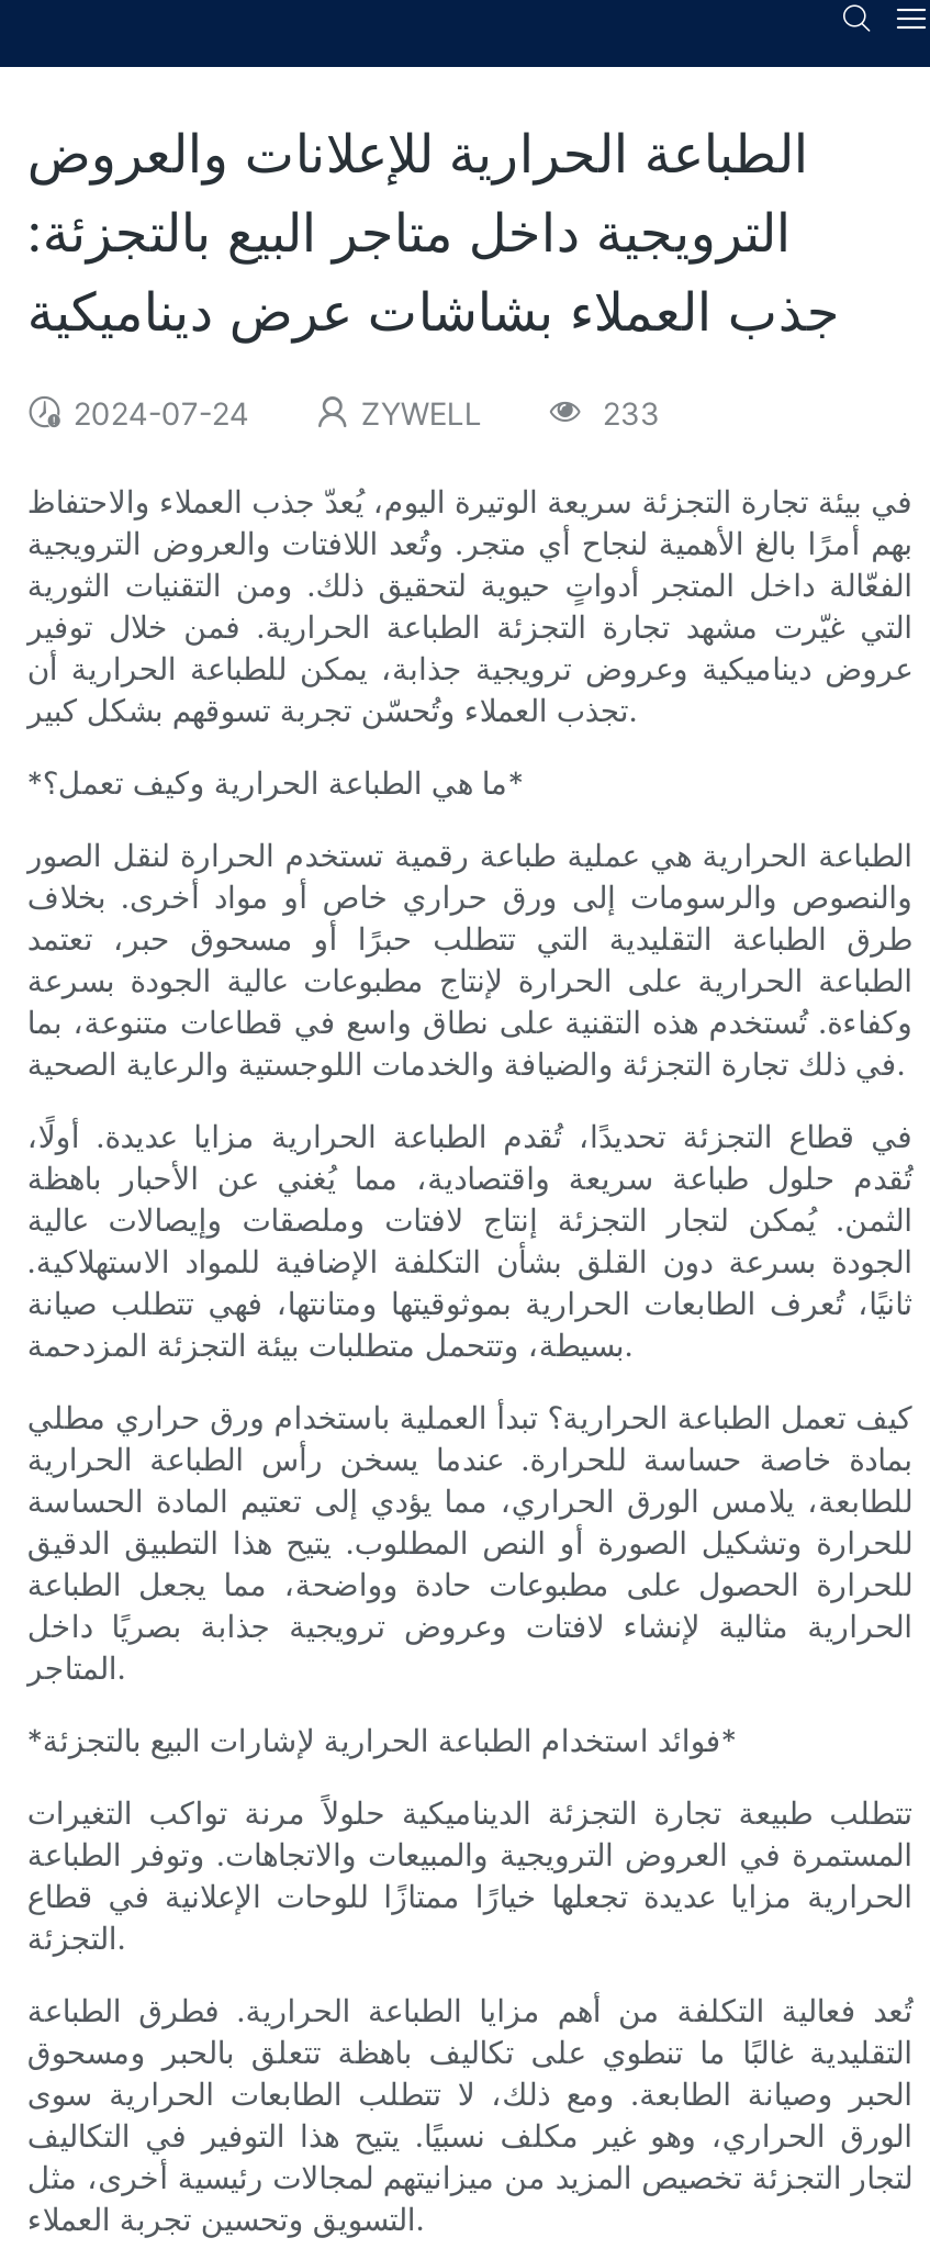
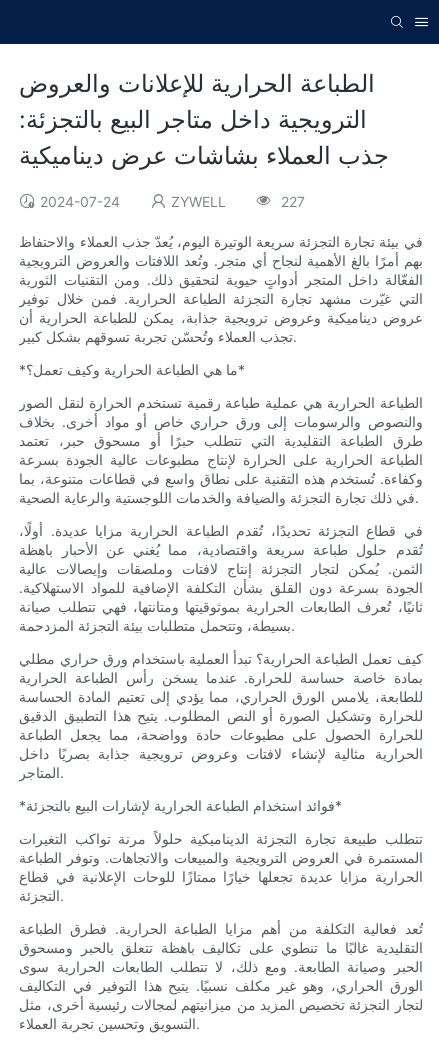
[603,395,660,432] 233 -> [281,193,305,210] 227

